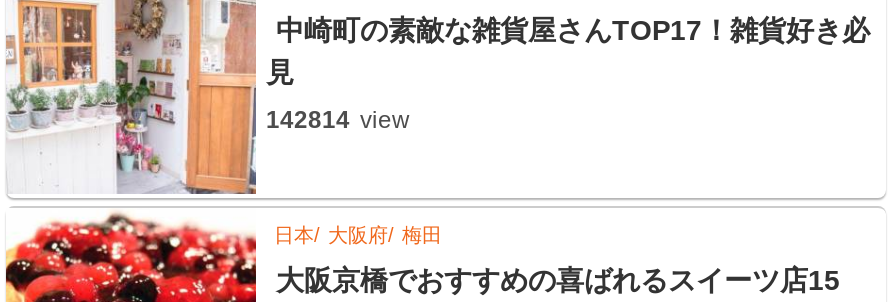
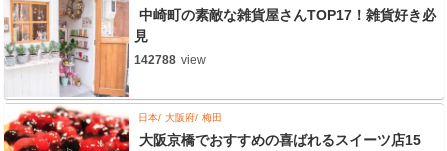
[266,106,410,134] 142814 view -> [134,53,206,67] 142788 view

